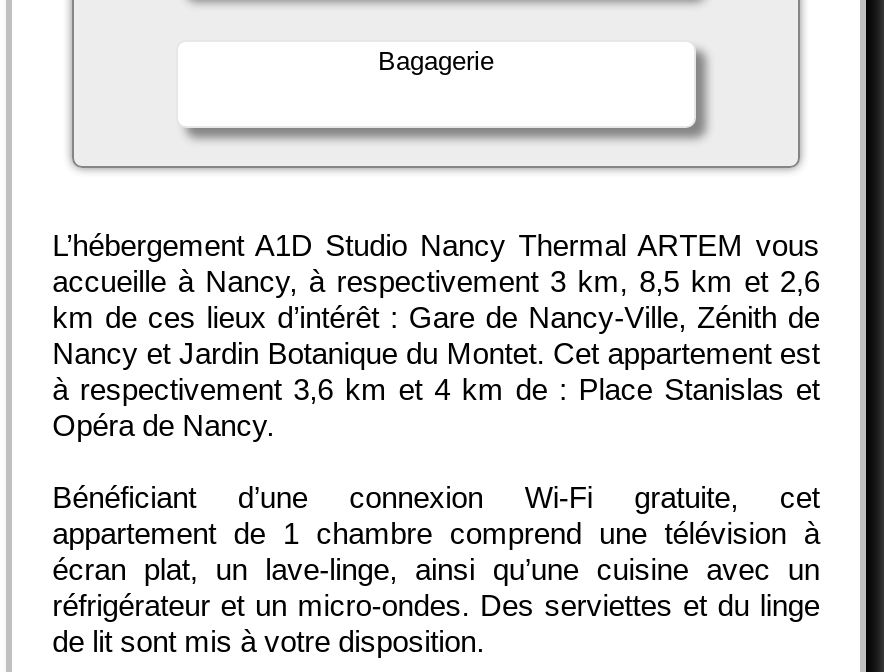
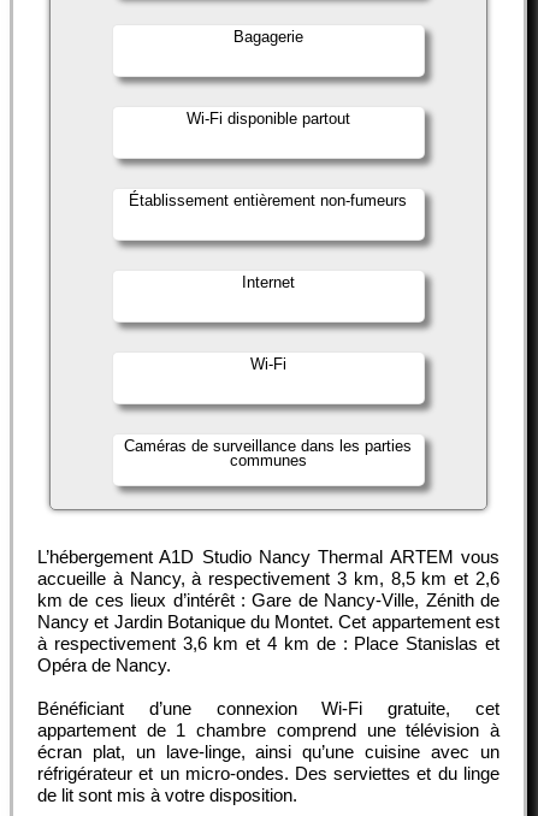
none -> [125,437,412,469] Caméras de surveillance dans les parties | communes
none -> [129,191,407,209] Établissement entièrement non-fumeurs
none -> [187,110,350,128] Wi-Fi disponible partout
none -> [242,273,295,291] Internet
none -> [250,355,286,373] Wi-Fi

